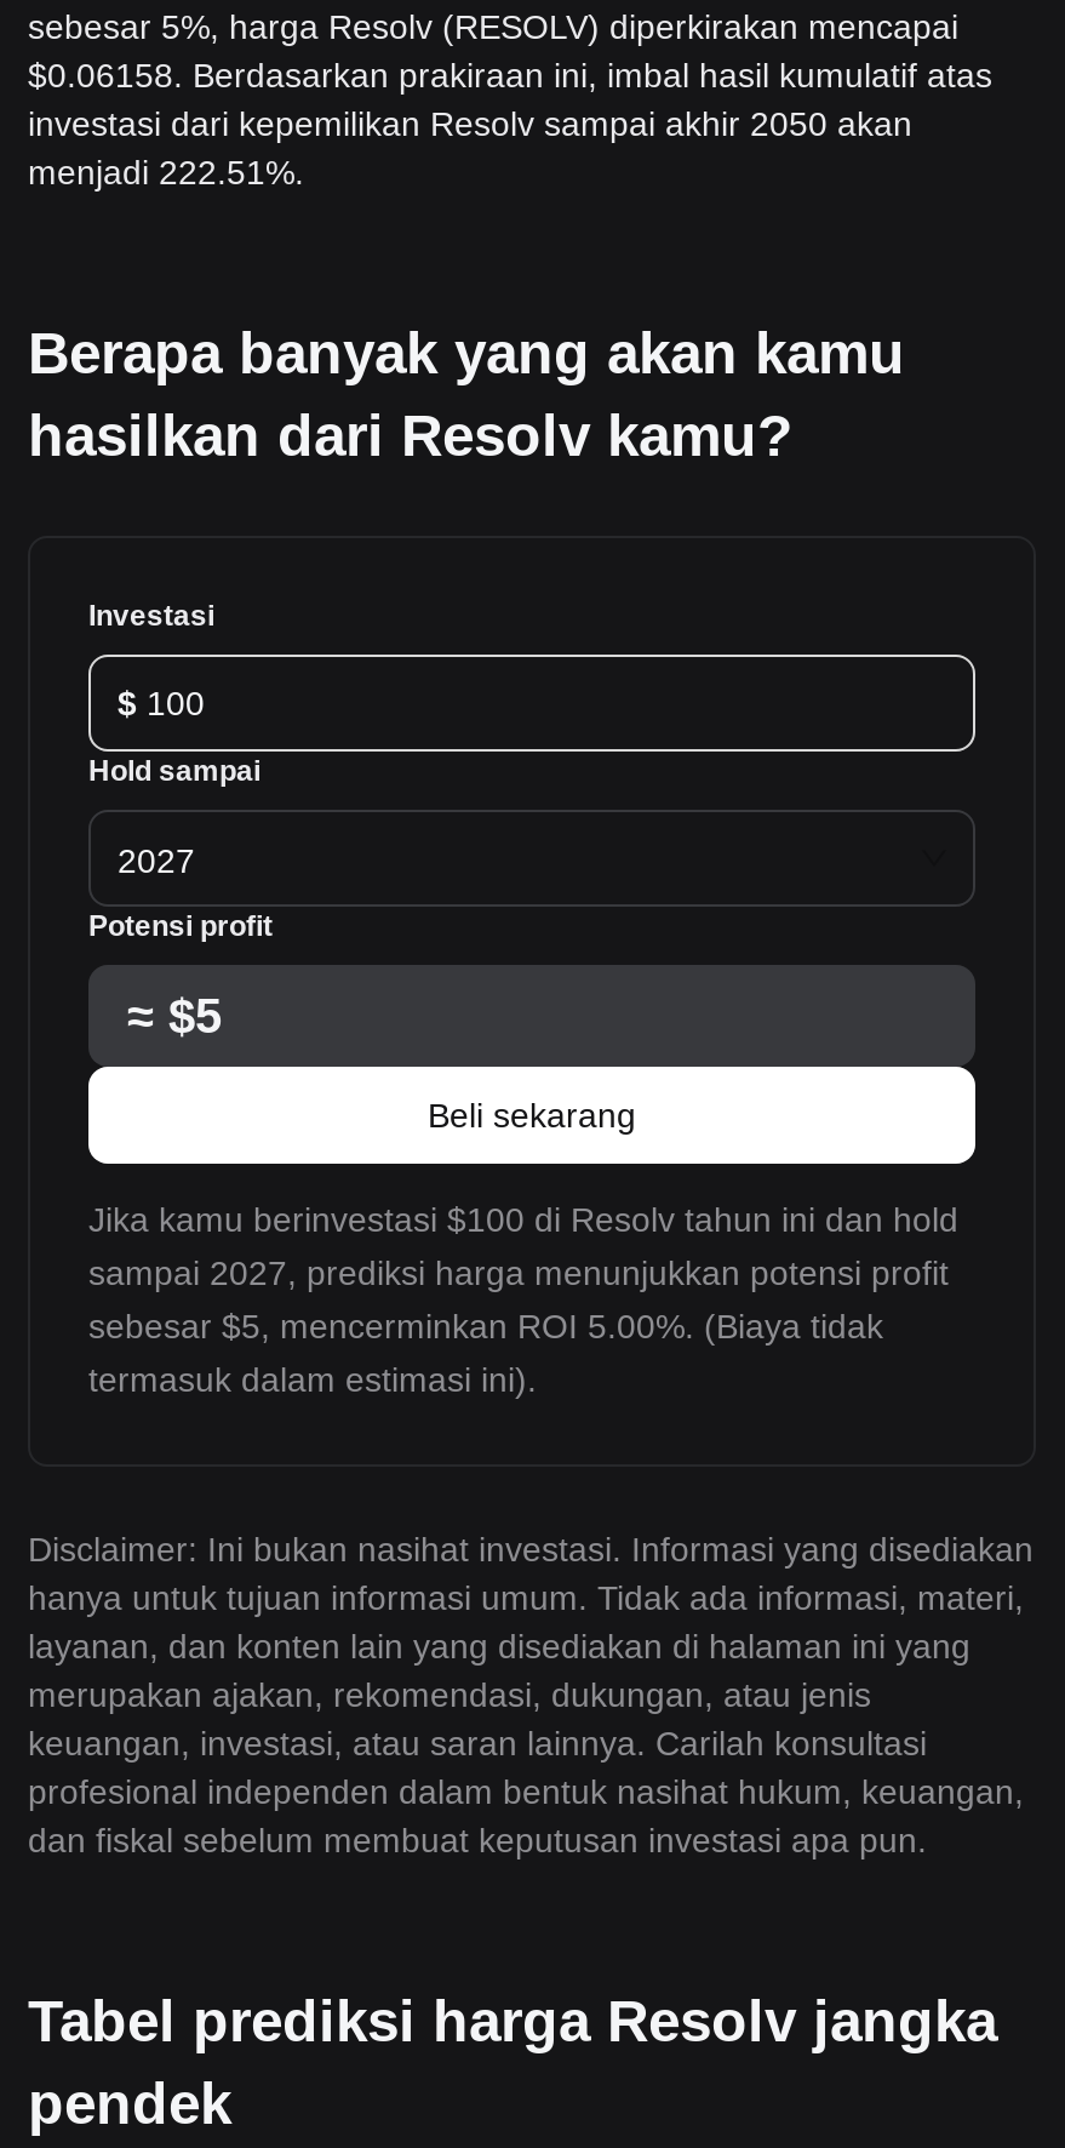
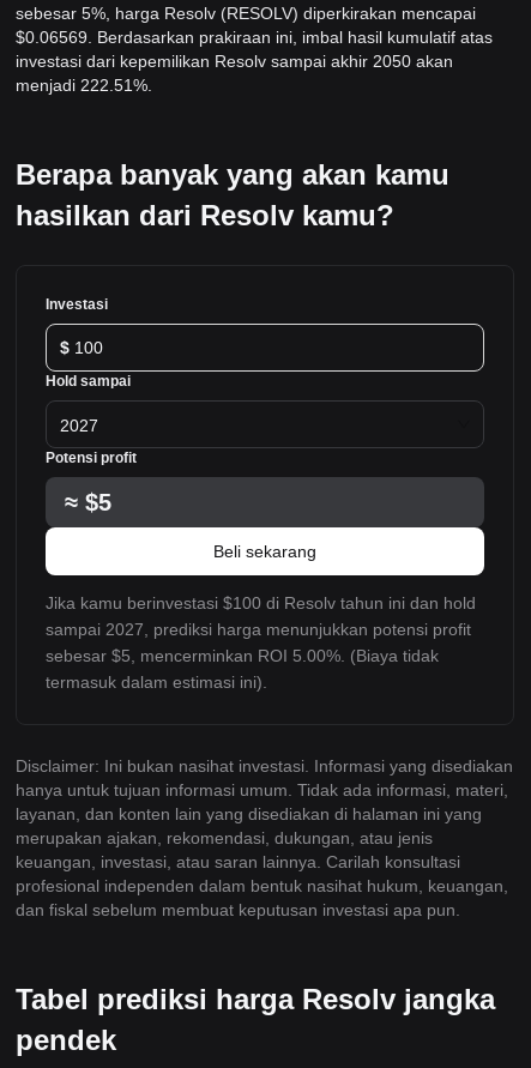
[28,56,992,95] $0.06158. Berdasarkan prakiraan ini, imbal hasil kumulatif atas -> [16,28,493,47] $0.06569. Berdasarkan prakiraan ini, imbal hasil kumulatif atas

